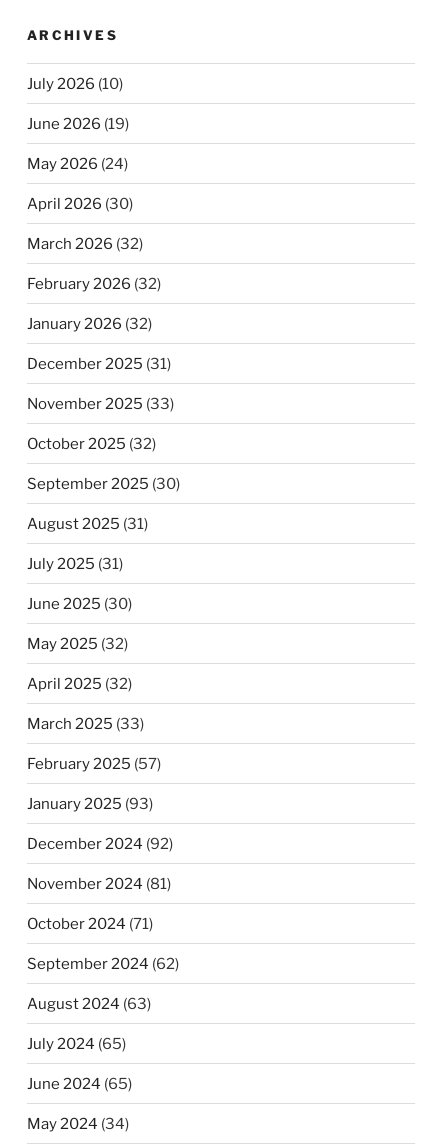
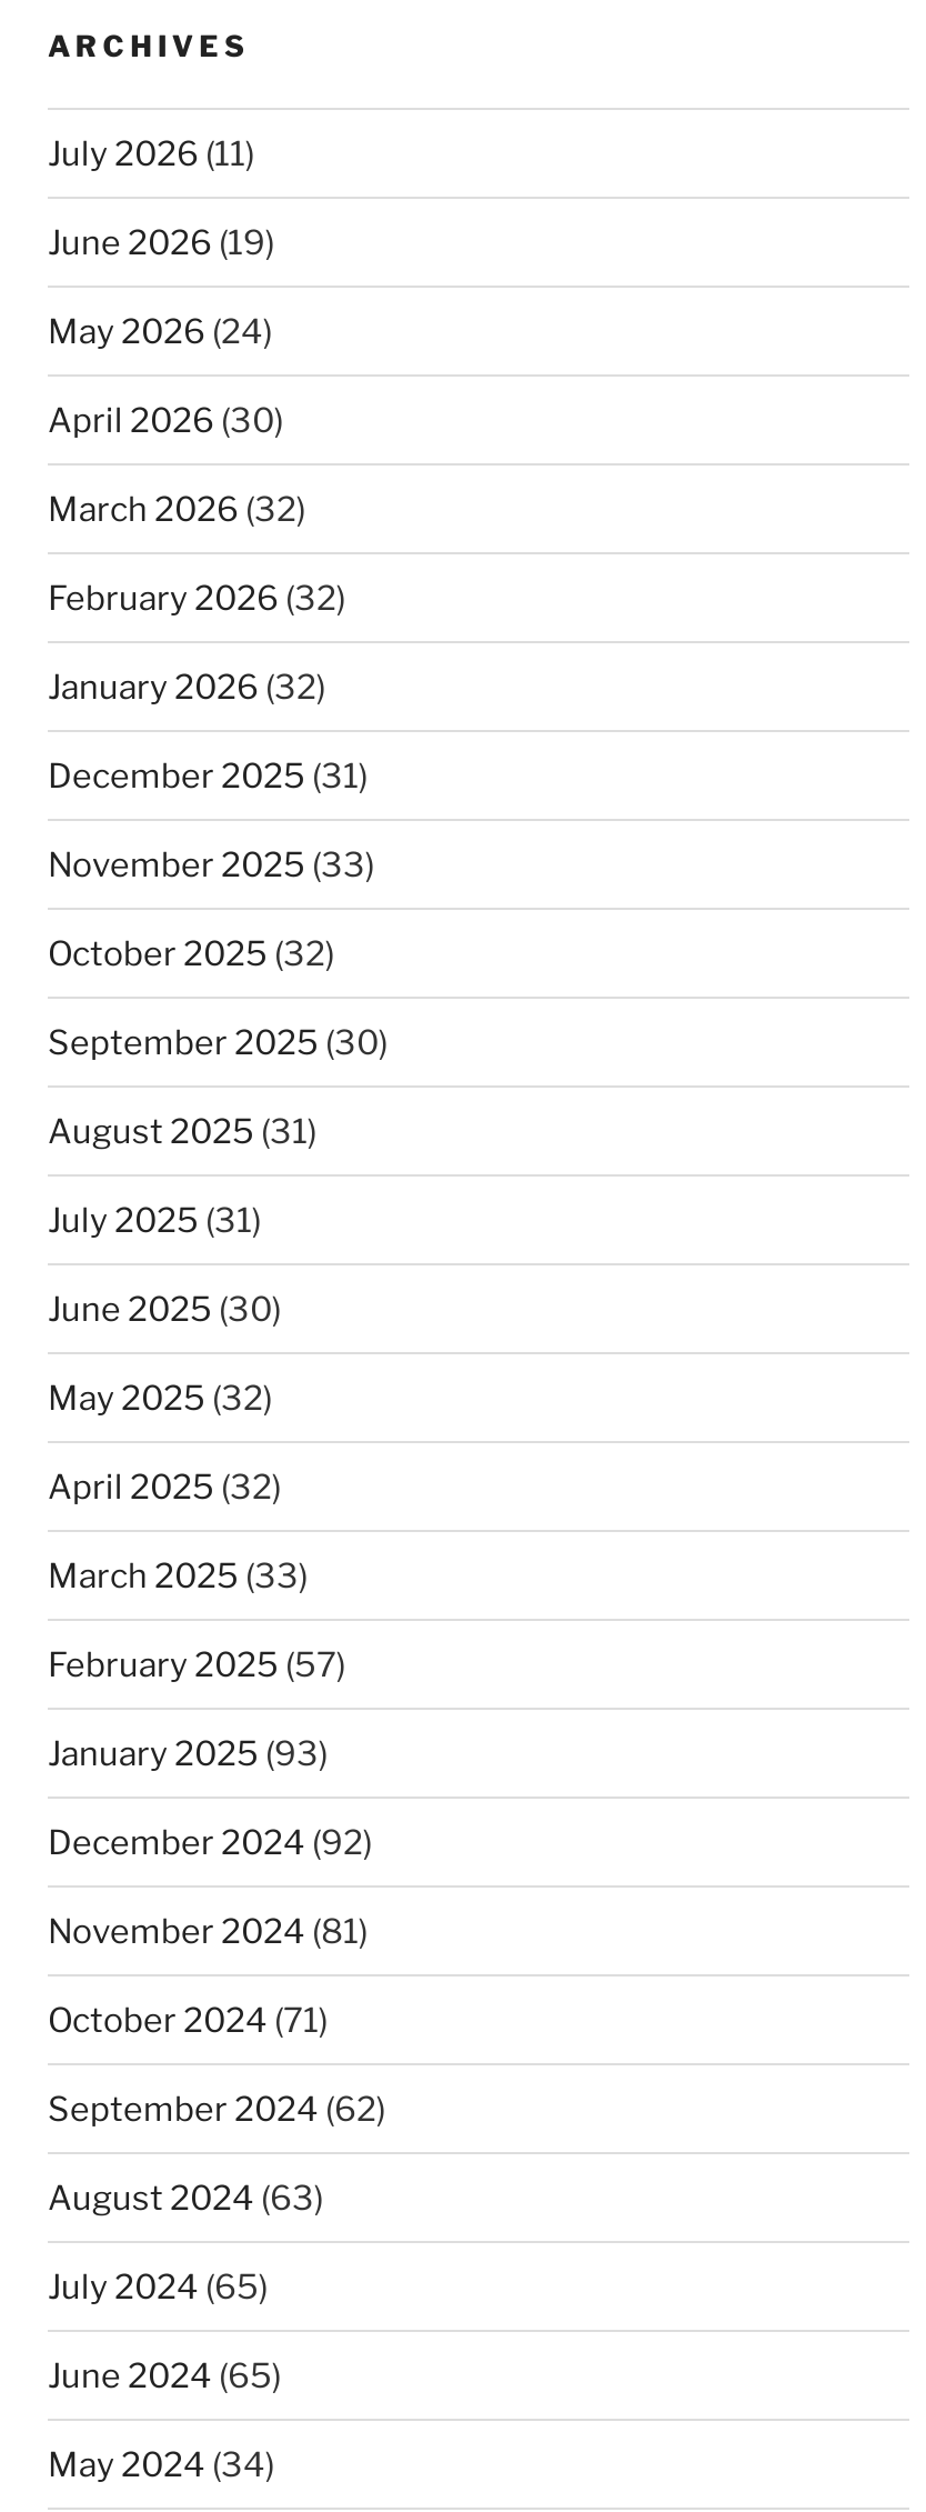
[27,75,123,93] July 2026 (10) -> [48,134,254,174] July 2026 (11)

